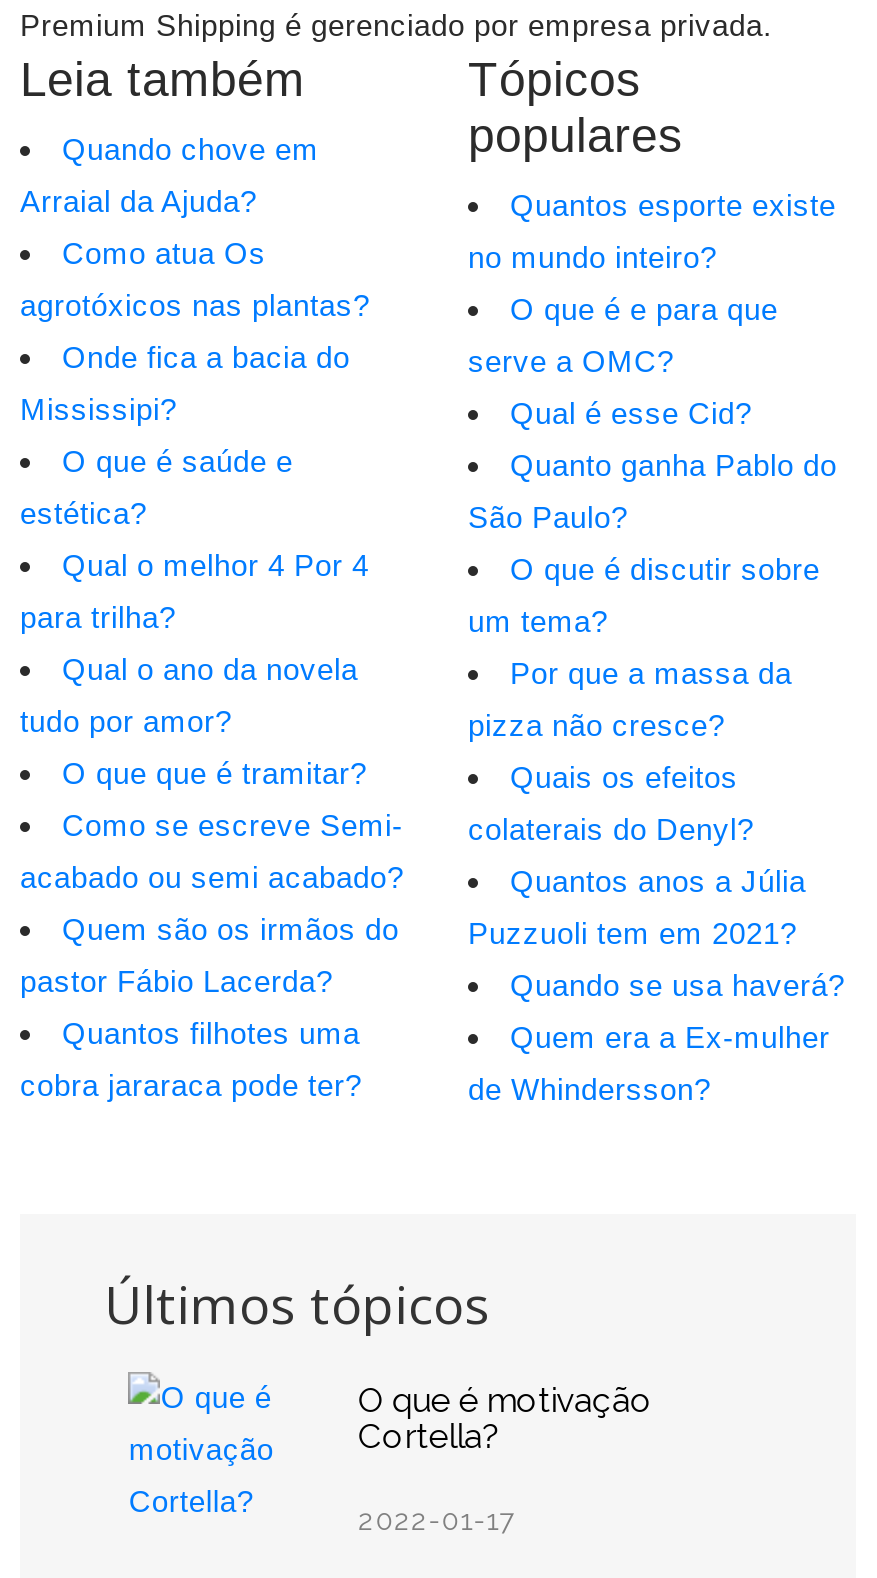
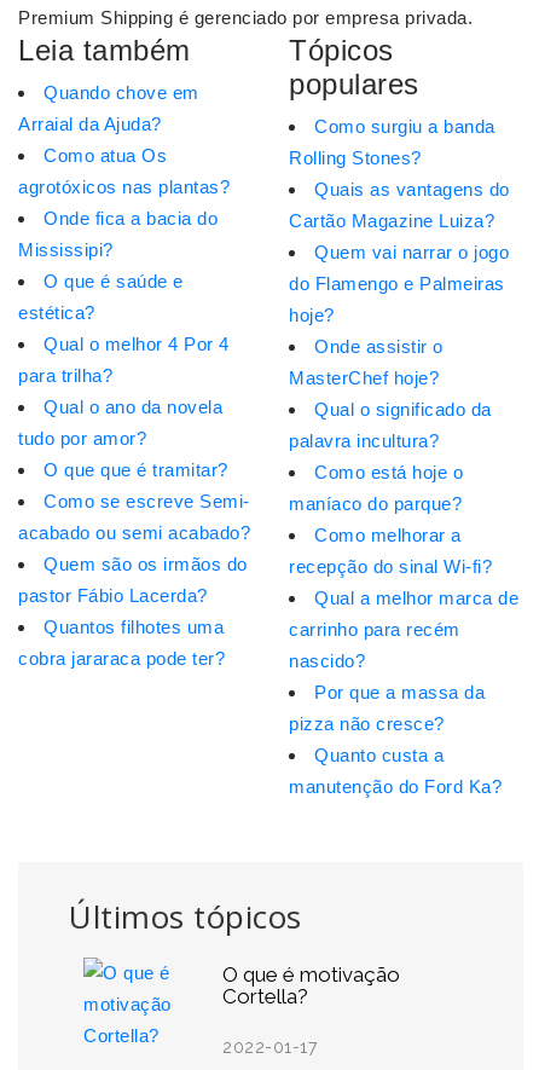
[468,188,837,638] Quantos esporte existe | no mundo inteiro? | O que é e para que | serve a OMC? | Qual é esse Cid? | Quanto ganha Pablo do | São Paulo? | O que é discutir sobre | um tema? -> [289,116,518,671] Como surgiu a banda | Rolling Stones? | Quais as vantagens do | Cartão Magazine Luiza? | Quem vai narrar o jogo | do Flamengo e Palmeiras | hoje? | Onde assistir o | MasterChef hoje? | Qual o significado da | palavra incultura? | Como está hoje o | maníaco do parque? | Como melhorar a | recepção do sinal Wi-fi? | Qual a melhor marca de | carrinho para recém | nascido?
moved [468,656,792,742] -> [289,682,485,734]: Por que a massa da | pizza não cresce?
[468,760,845,1106] Quais os efeitos | colaterais do Denyl? | Quantos anos a Júlia | Puzzuoli tem em 2021? | Quando se usa haverá? | Quem era a Ex-mulher | de Whindersson? -> [289,745,502,797] Quanto custa a | manutenção do Ford Ka?

